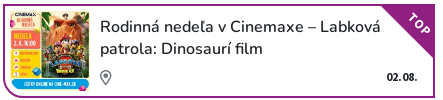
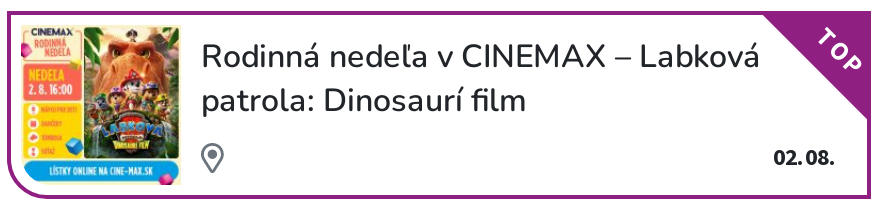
[100,16,381,38] Rodinná nedeľa v Cinemaxe – Labková -> [201,35,761,79] Rodinná nedeľa v CINEMAX – Labková

